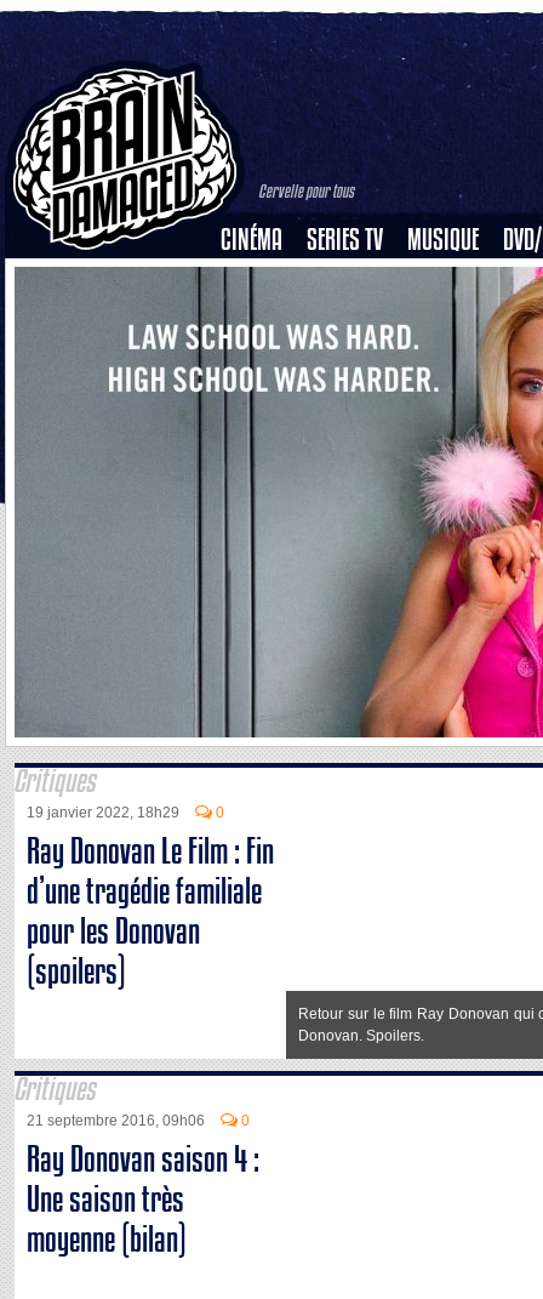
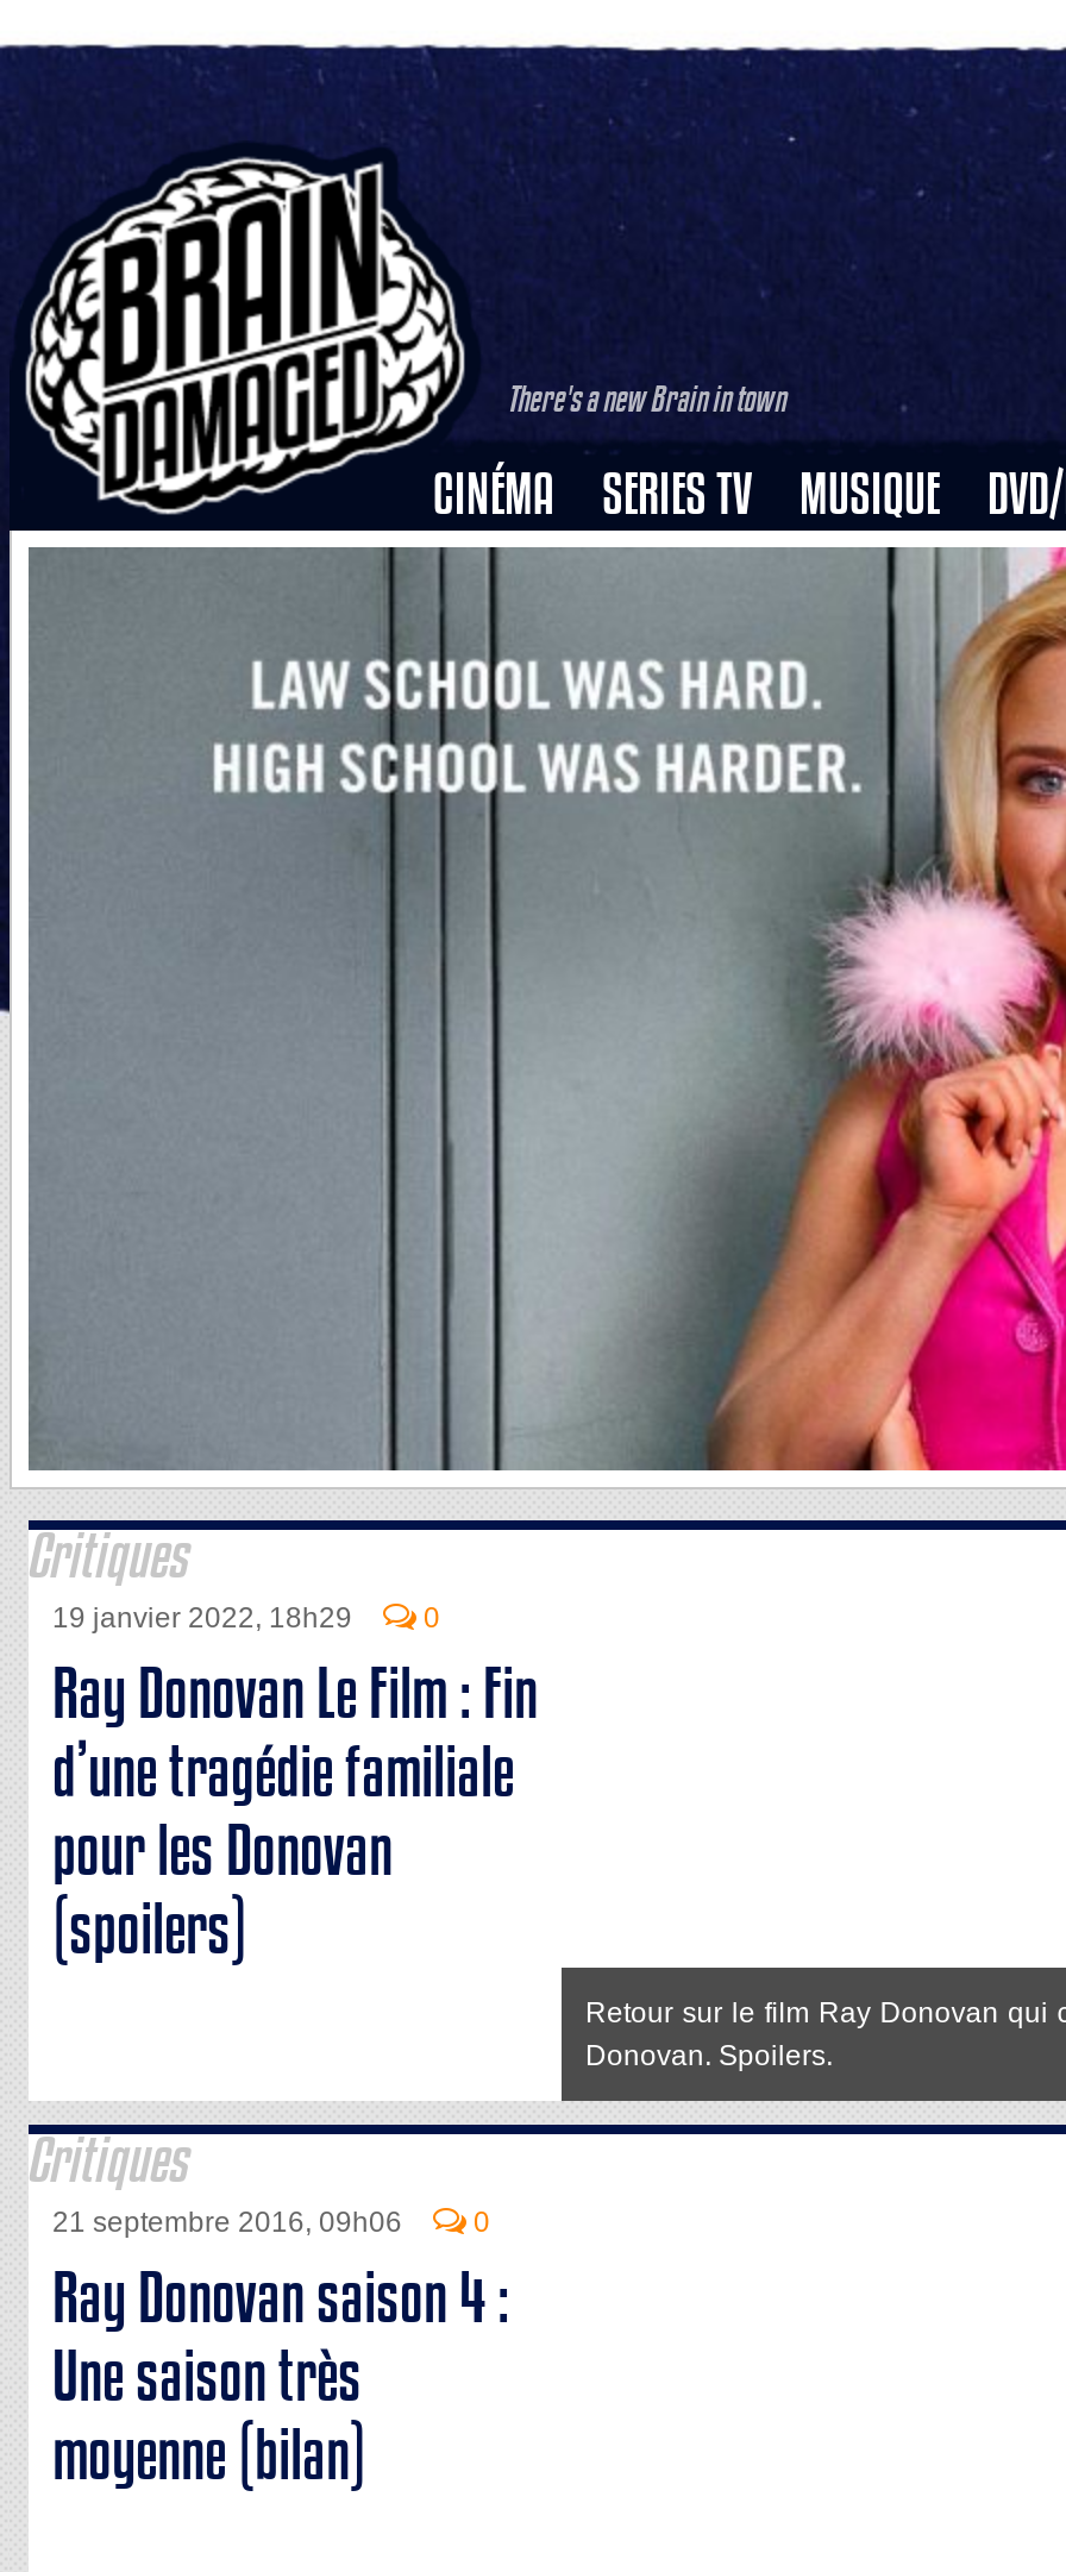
[258,181,354,201] Cervelle pour tous -> [507,378,785,419] There's a new Brain in town

